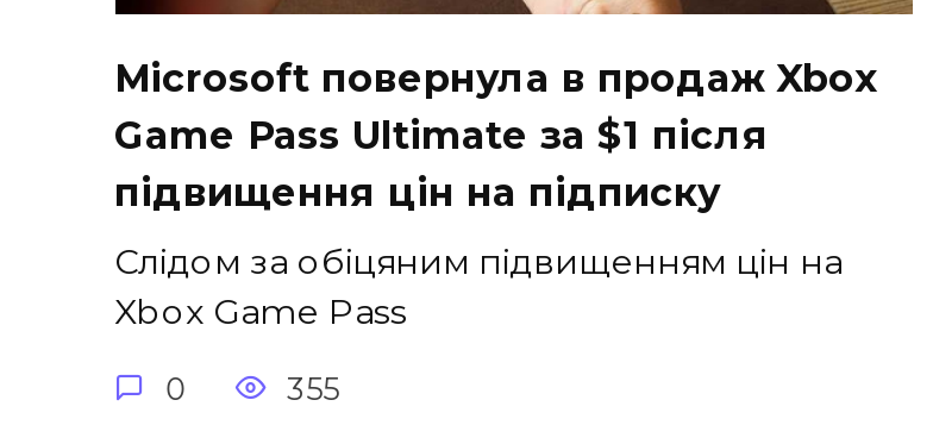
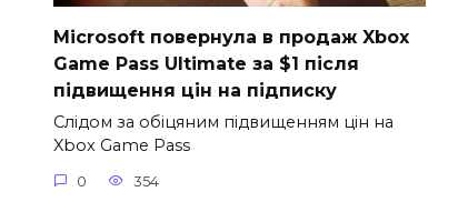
[287,371,339,407] 355 -> [133,173,159,190] 354

